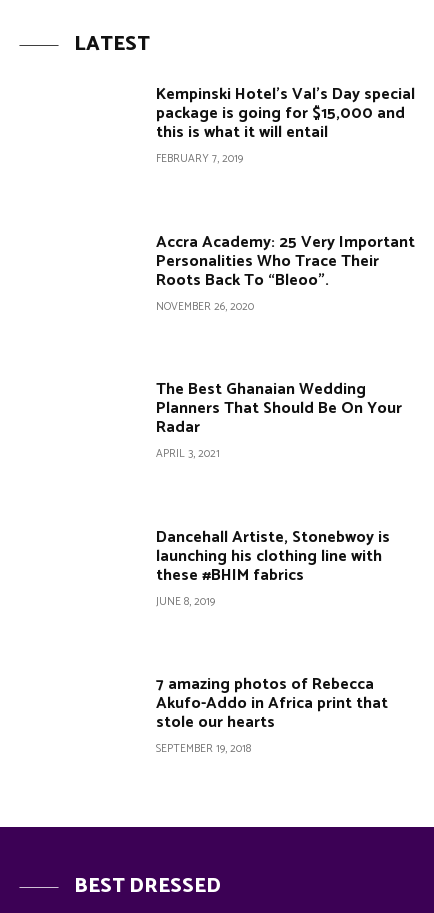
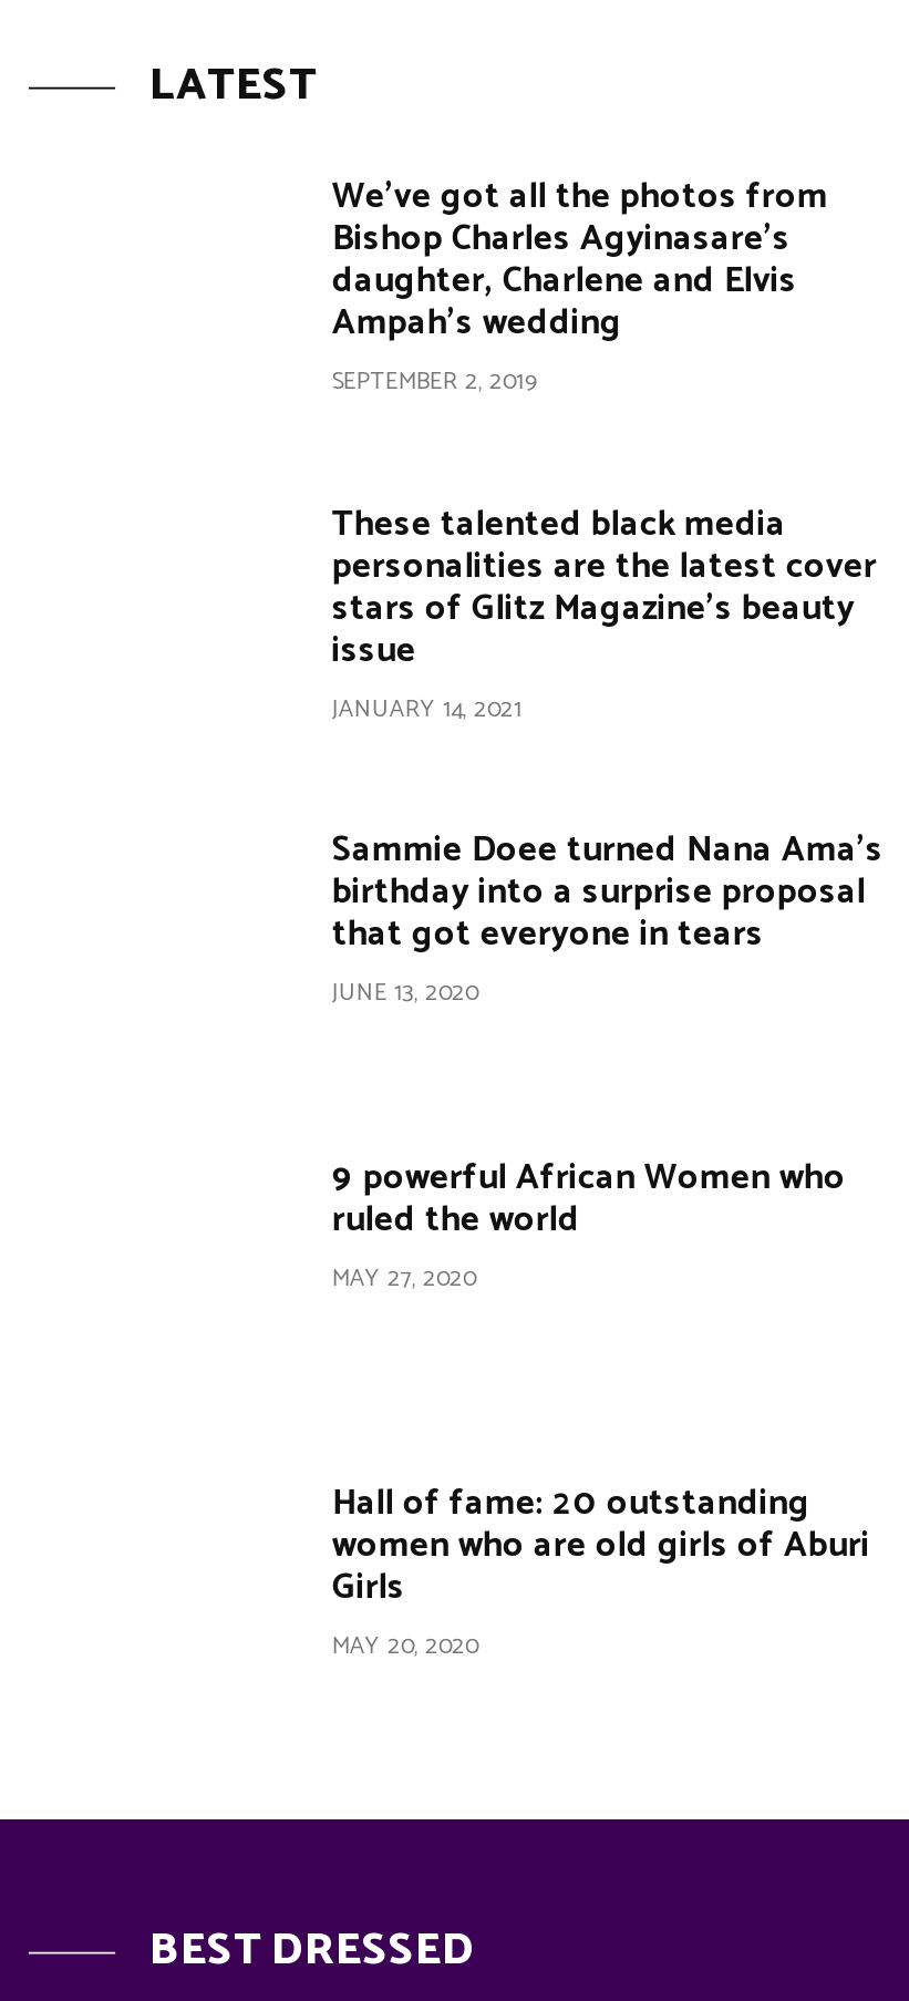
[156,81,415,168] Kempinski Hotel’s Val’s Day special | package is going for $15,000 and | this is what it will entail | FEBRUARY 7, 2019 -> [332,168,828,403] We’ve got all the photos from | Bishop Charles Agyinasare’s | daughter, Charlene and Elvis | Ampah’s wedding | SEPTEMBER 2, 2019
[156,229,415,316] Accra Academy: 25 Very Important | Personalities Who Trace Their | Roots Back To “Bleoo”. | NOVEMBER 26, 2020 -> [332,495,877,729] These talented black media | personalities are the latest cover | stars of Glitz Magazine’s beauty | issue | JANUARY 14, 2021
[156,376,402,463] The Best Ghanaian Wedding | Planners That Should Be On Your | Radar | APRIL 3, 2021 -> [332,821,883,1014] Sammie Doee turned Nana Ama’s | birthday into a surprise proposal | that got everyone in tears | JUNE 13, 2020
[156,524,390,611] Dancehall Artiste, Stonebwoy is | launching his clothing line with | these #BHIM fabrics | JUNE 8, 2019 -> [332,1147,846,1298] 9 powerful African Women who | ruled the world | MAY 27, 2020
[156,671,388,758] 7 amazing photos of Rebecca | Akufo-Addo in Africa print that | stole our hearts | SEPTEMBER 19, 2018 -> [332,1474,870,1667] Hall of fame: 20 outstanding | women who are old girls of Aburi | Girls | MAY 20, 2020

